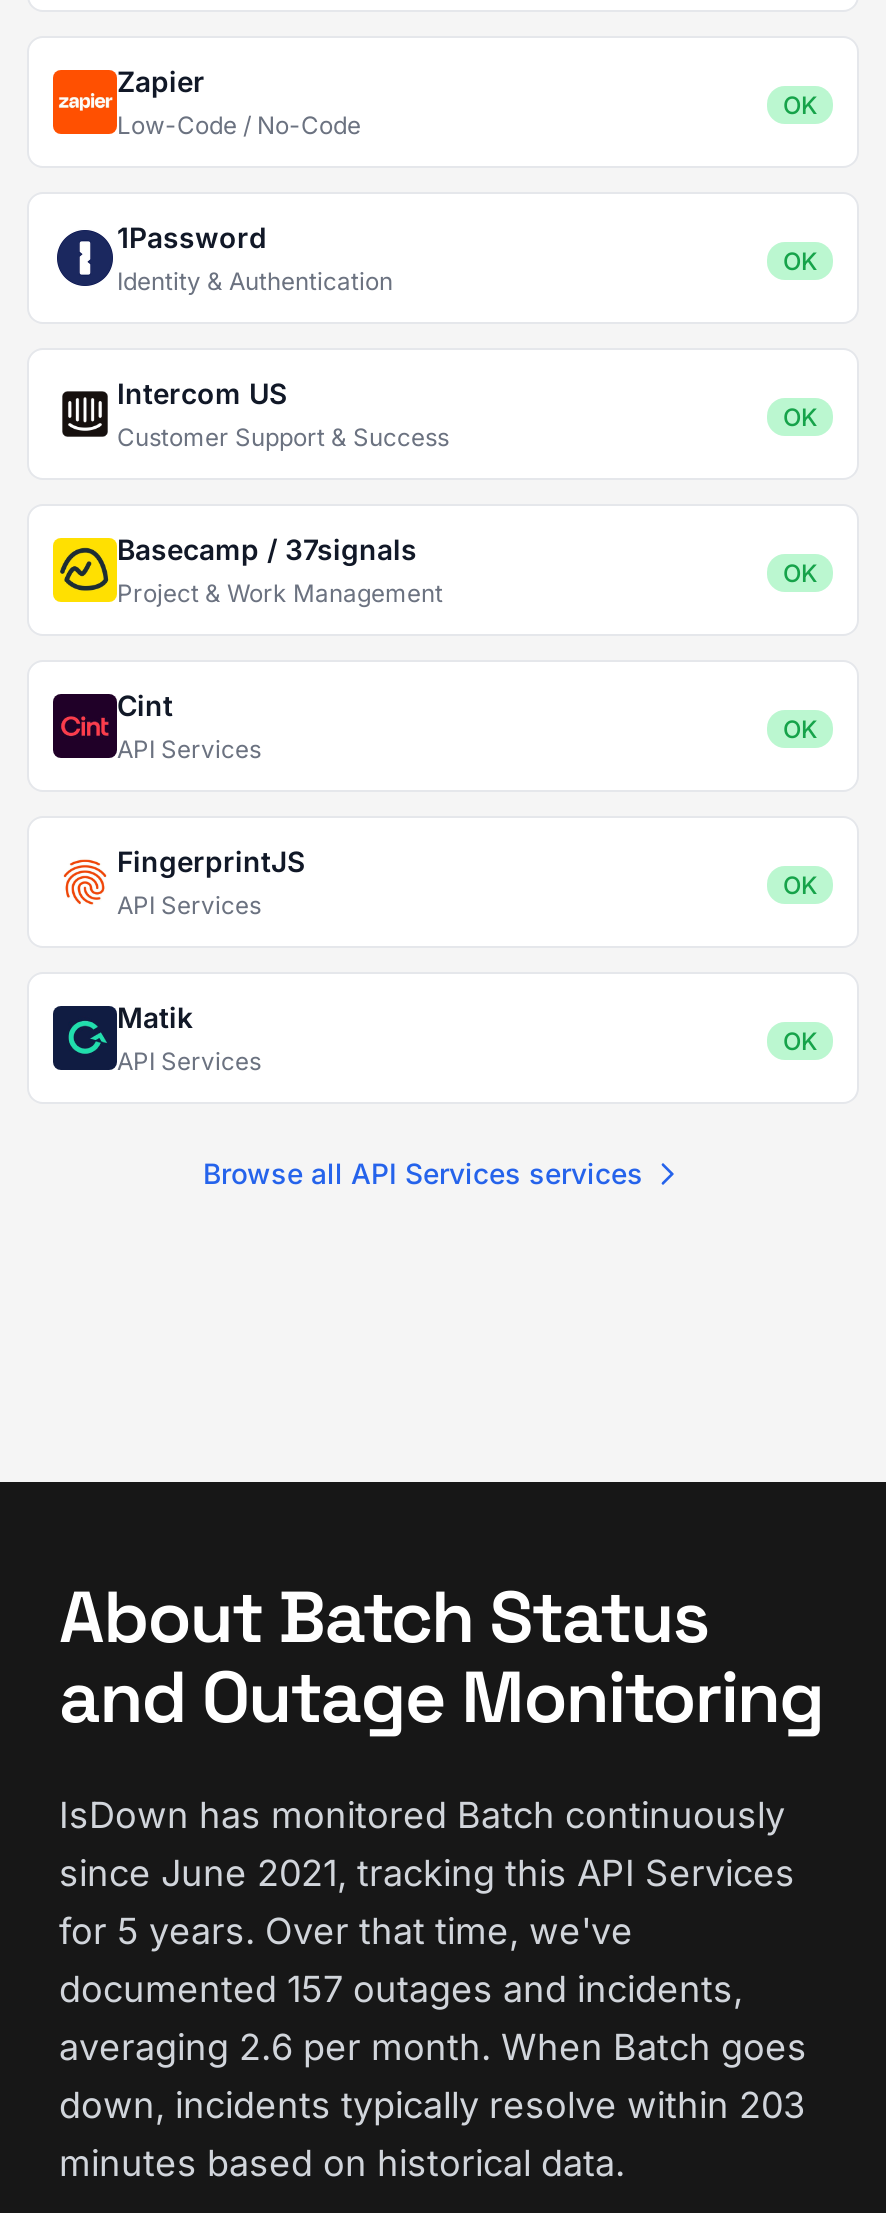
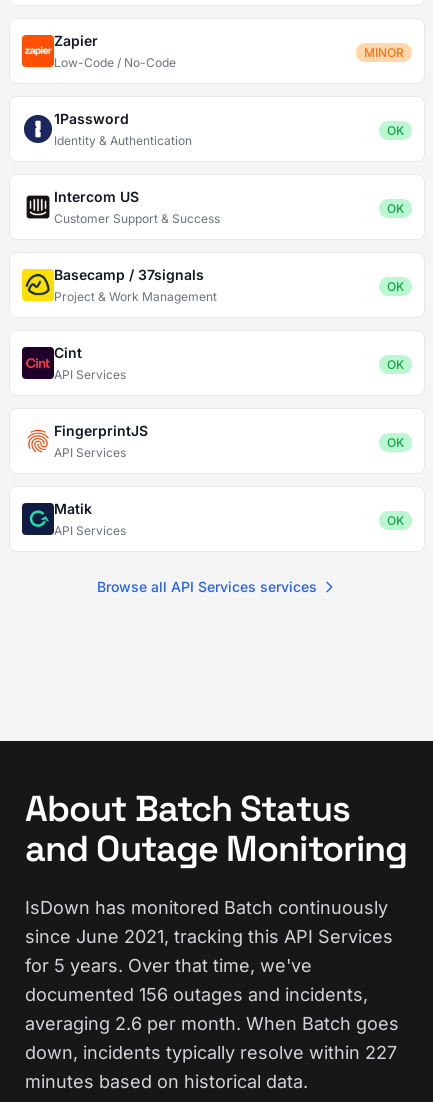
[783,90,817,120] OK -> [364,45,404,60] MINOR
[59,1968,743,2010] documented 157 outages and incidents, -> [25,984,368,1005] documented 156 outages and incidents,
[59,2084,805,2126] down, incidents typically resolve within 203 -> [25,1042,397,1063] down, incidents typically resolve within 227

